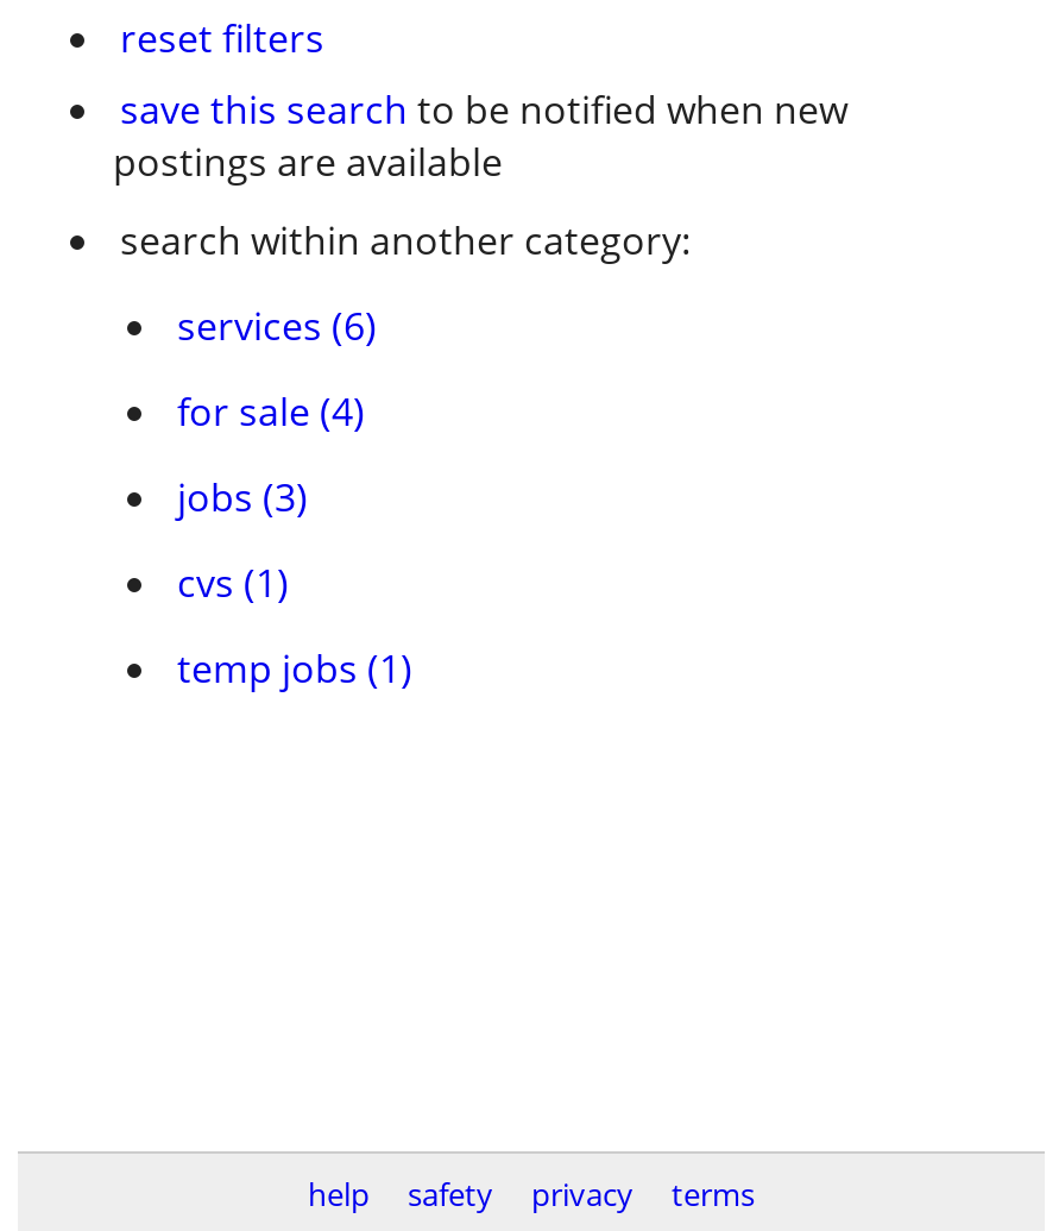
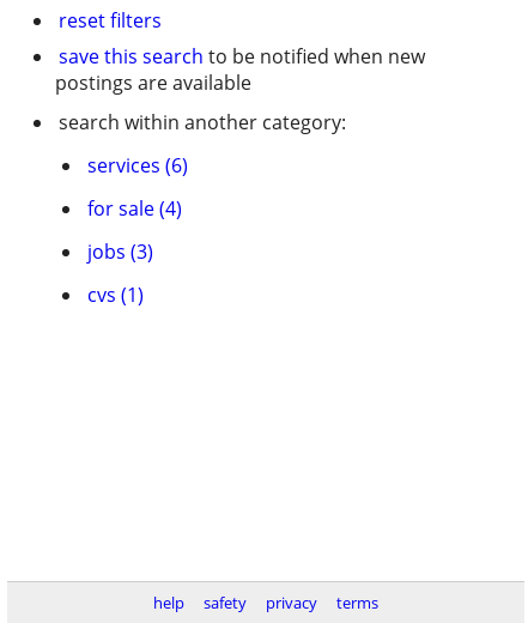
[177,642,412,695] temp jobs (1) -> none

